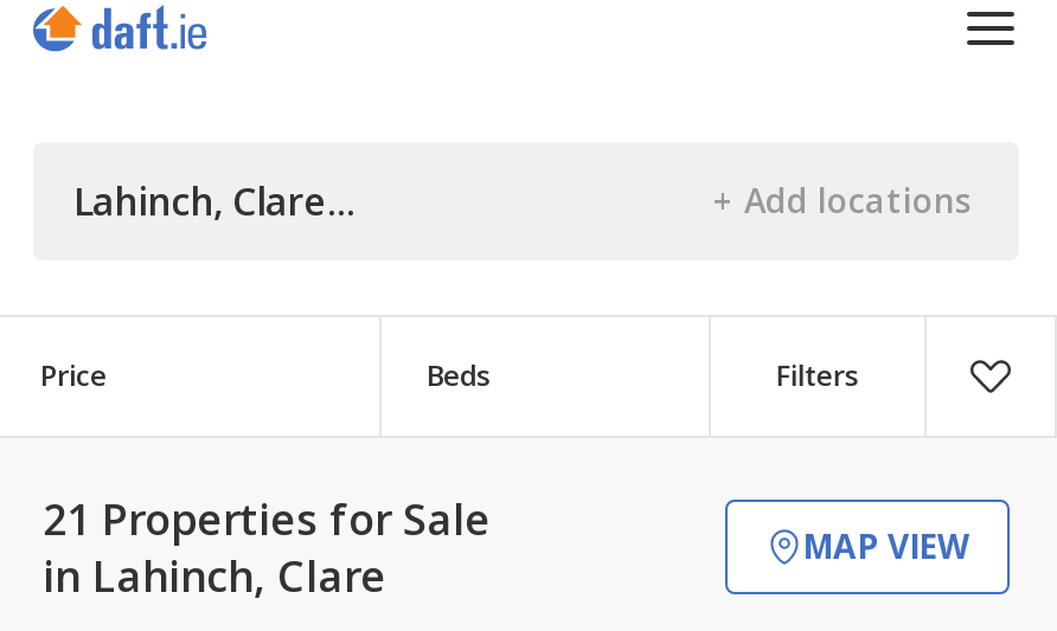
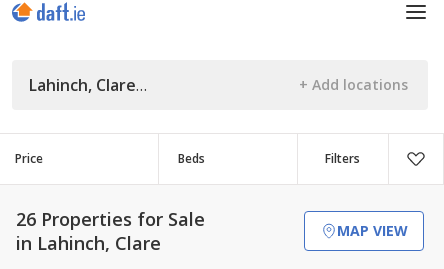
[43,490,491,547] 21 Properties for Sale -> [16,207,205,231] 26 Properties for Sale

